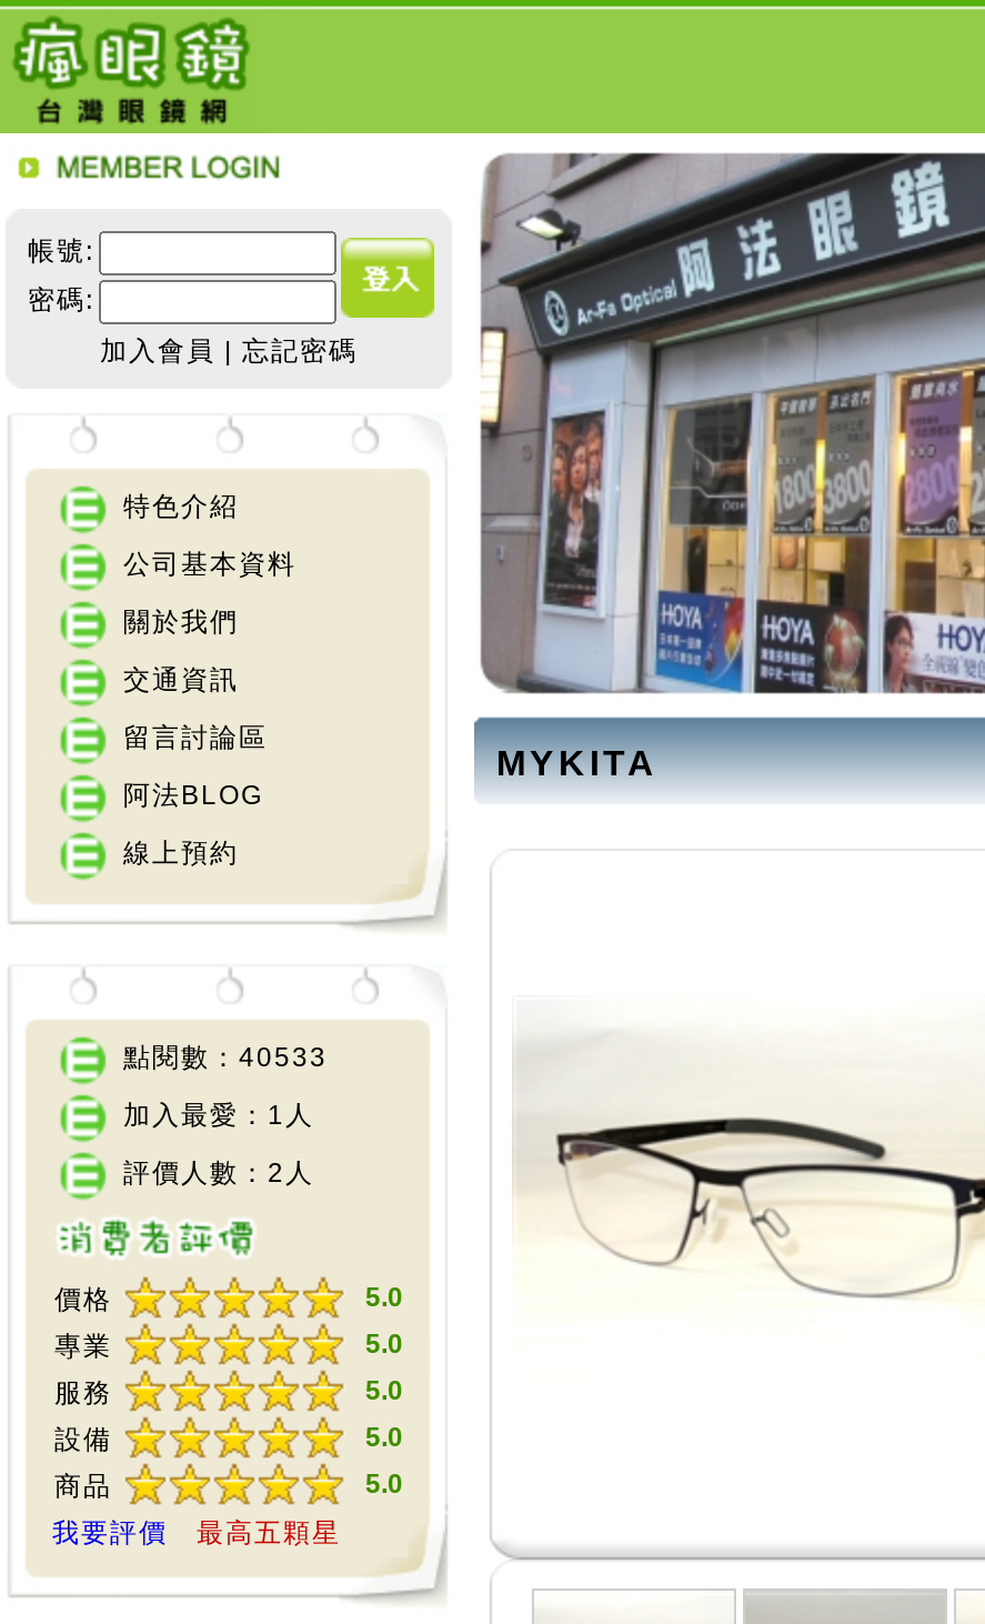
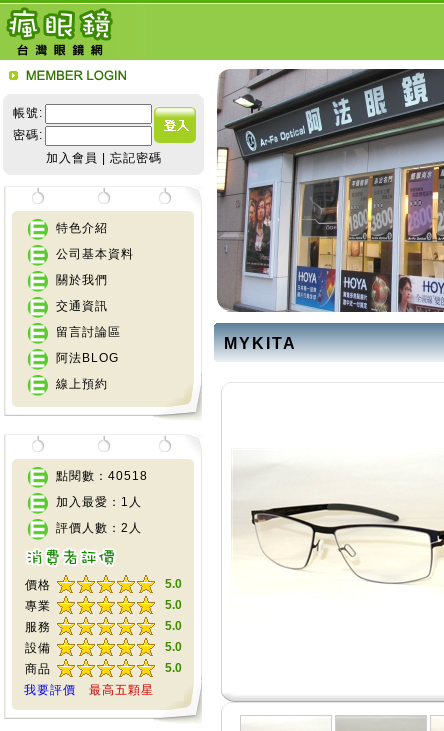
[123,1042,328,1073] 點閱數：40533 -> [56,469,148,483] 點閱數：40518

